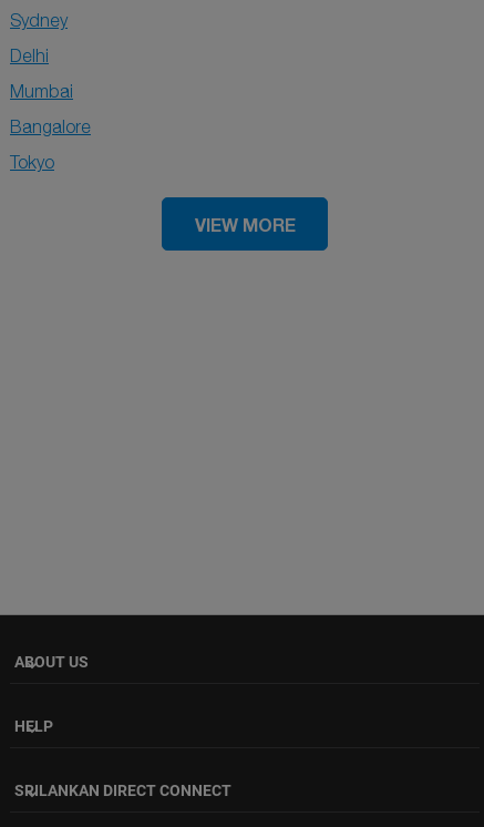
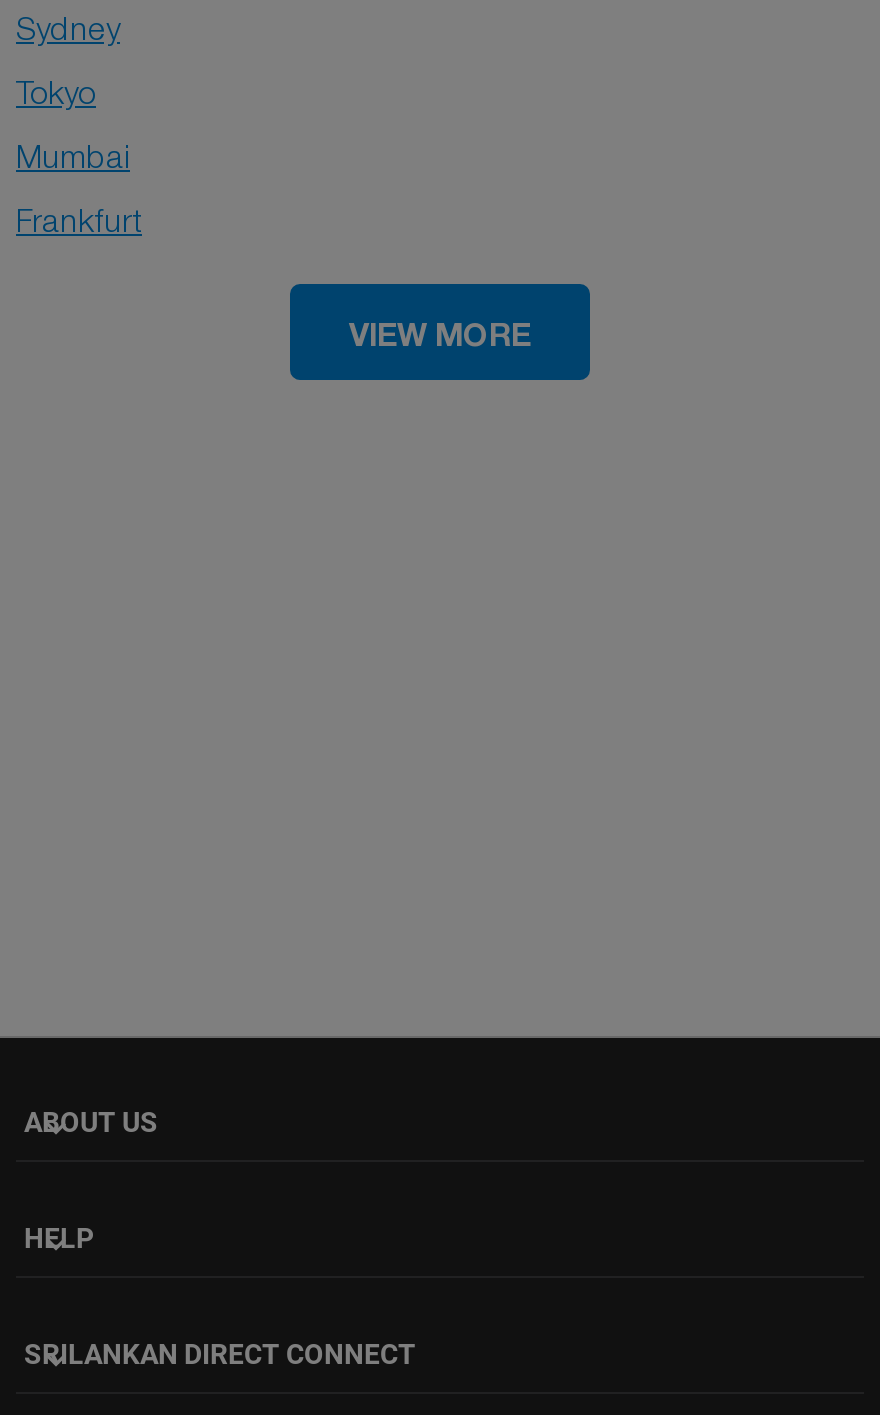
[10,45,49,65] Delhi -> [16,74,96,110] Tokyo
[10,116,91,172] Bangalore | Tokyo -> [16,202,142,238] Frankfurt

